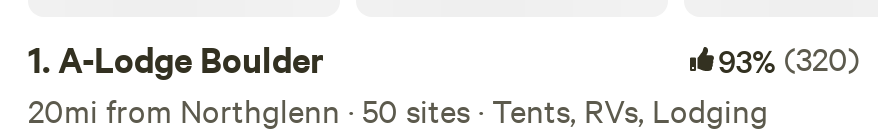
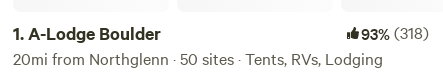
[718,35,860,81] 93% (320) -> [361,21,429,44] 93% (318)

